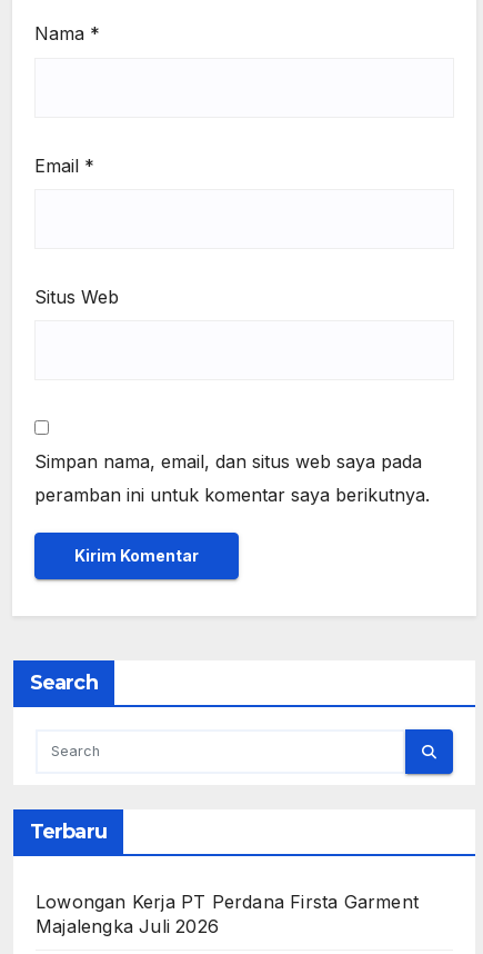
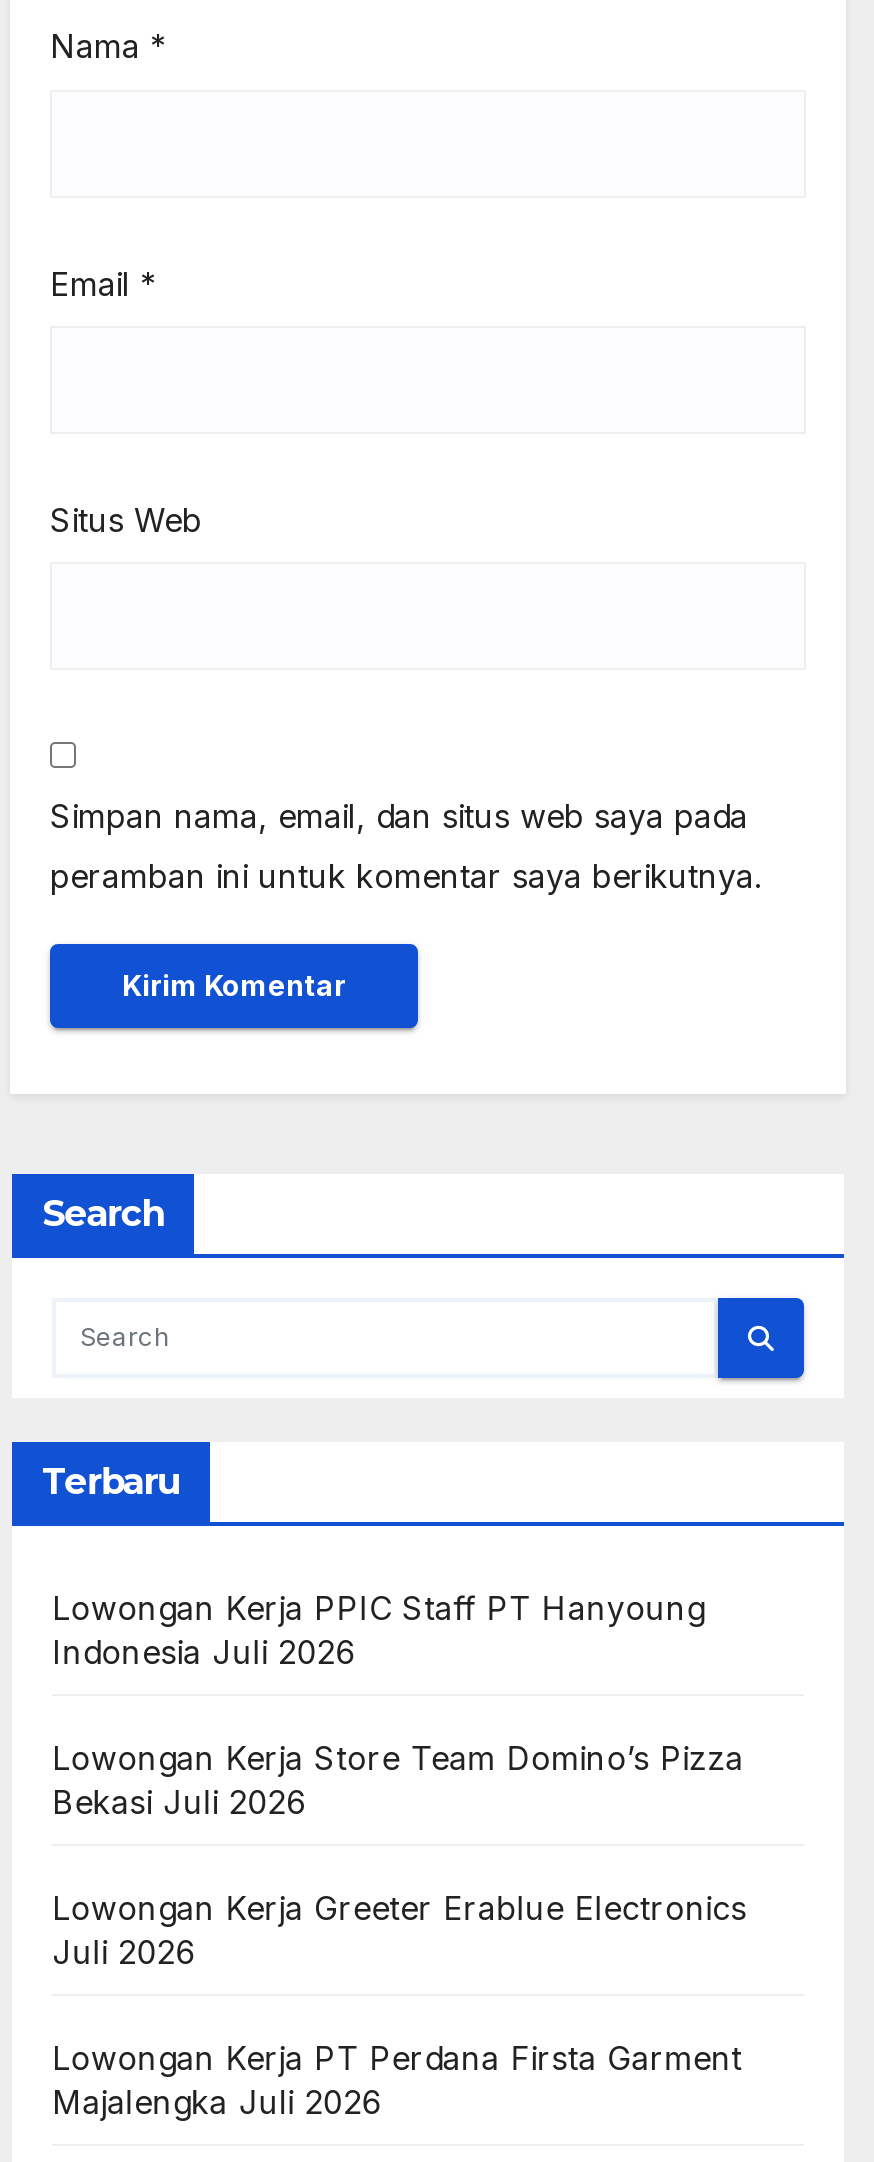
none -> [52,1588,747,1972] Lowongan Kerja PPIC Staff PT Hanyoung | Indonesia Juli 2026 | Lowongan Kerja Store Team Domino’s Pizza | Bekasi Juli 2026 | Lowongan Kerja Greeter Erablue Electronics | Juli 2026

